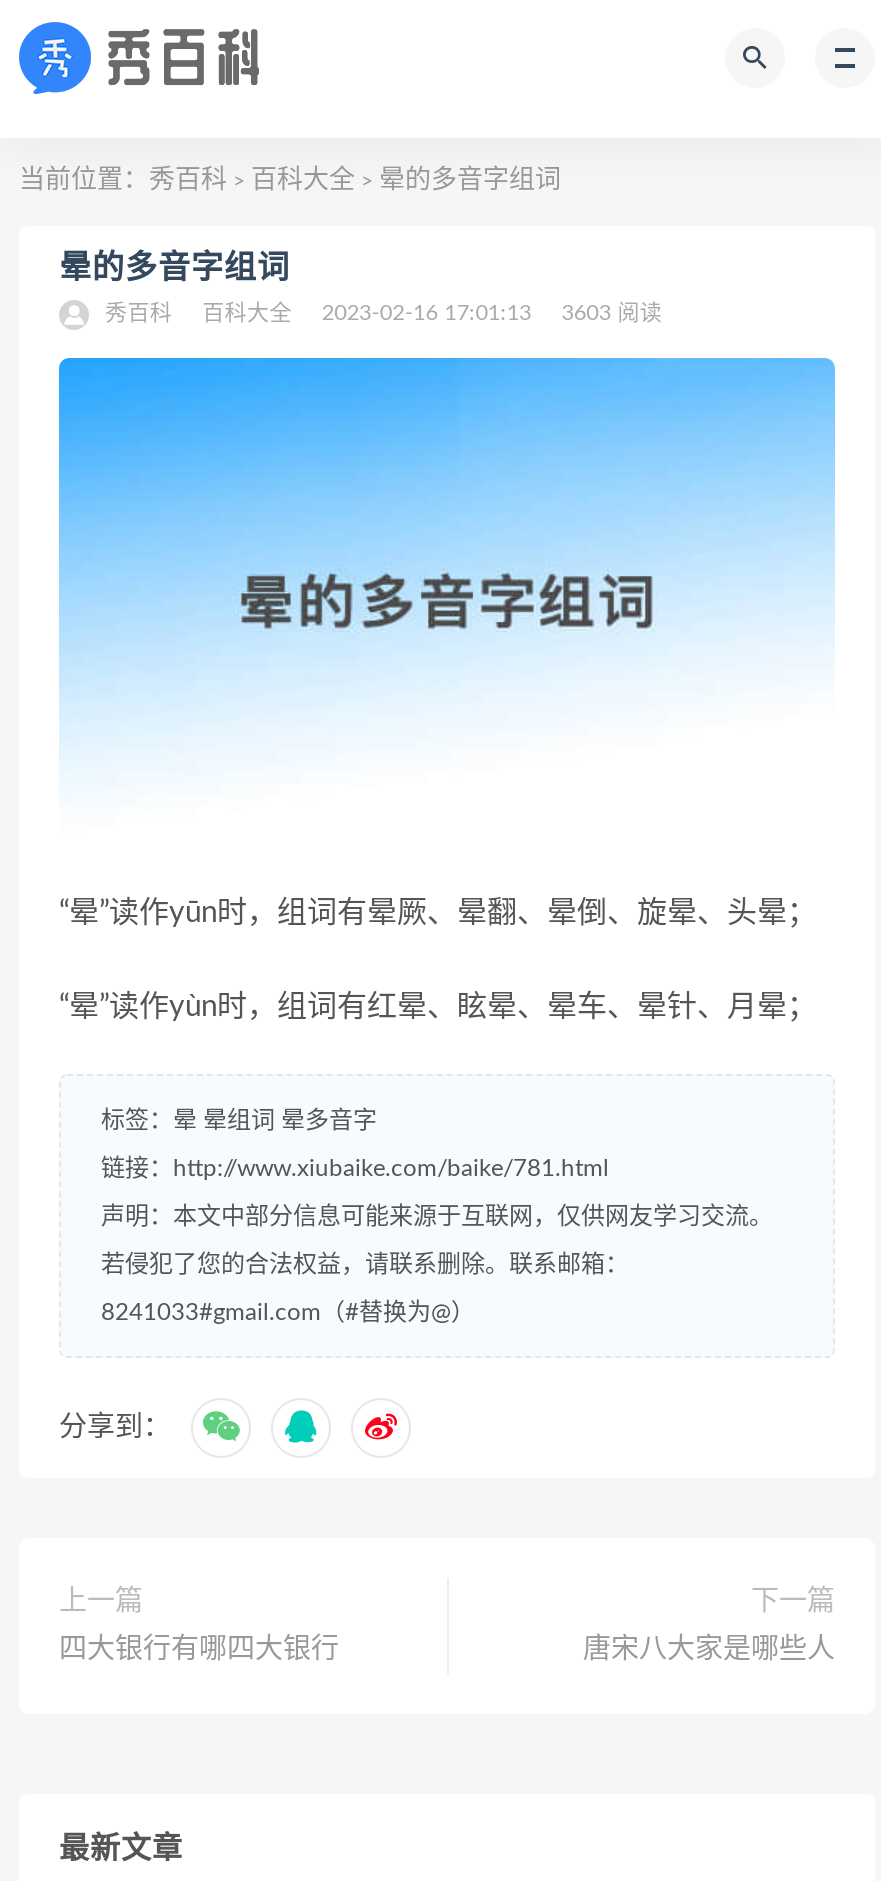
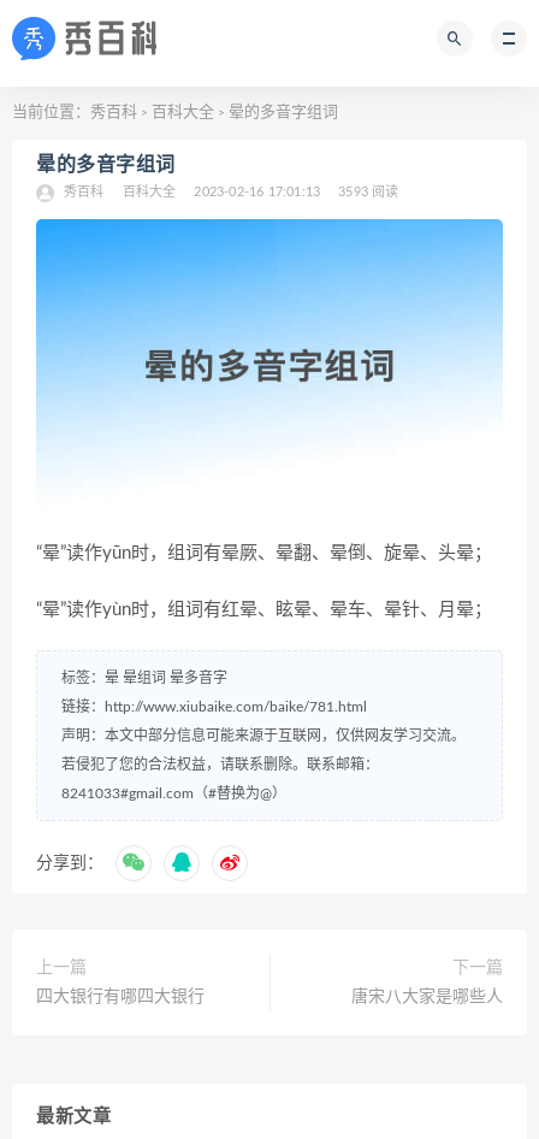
[105,302,662,324] 秀百科 百科大全 2023-02-16 17:01:13 3603 阅读 -> [64,185,399,199] 秀百科 百科大全 2023-02-16 17:01:13 3593 阅读

